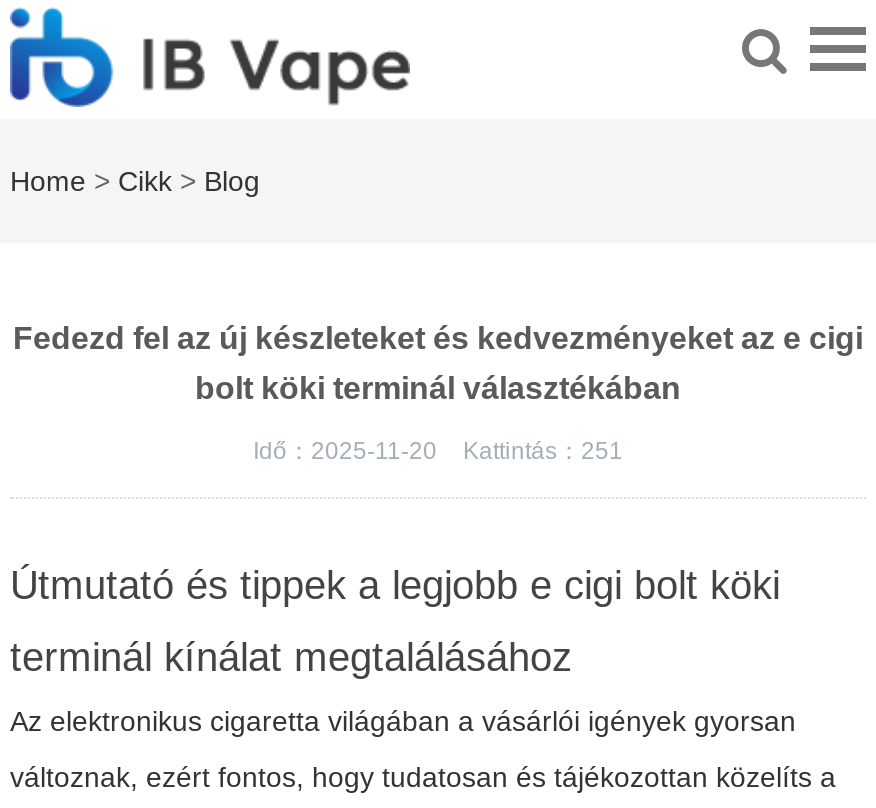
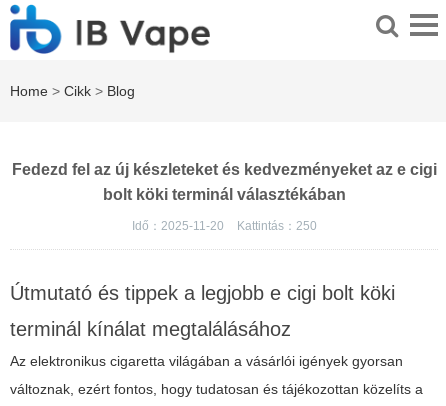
[253,438,623,466] Idő：2025-11-20 Kattintás：251 -> [131,219,316,233] Idő：2025-11-20 Kattintás：250

